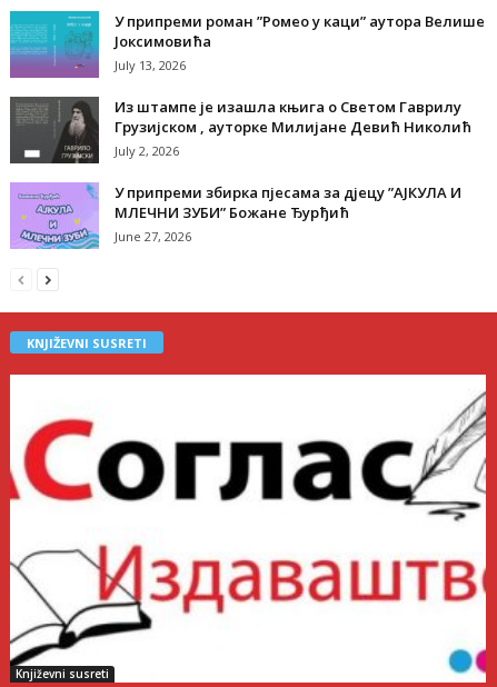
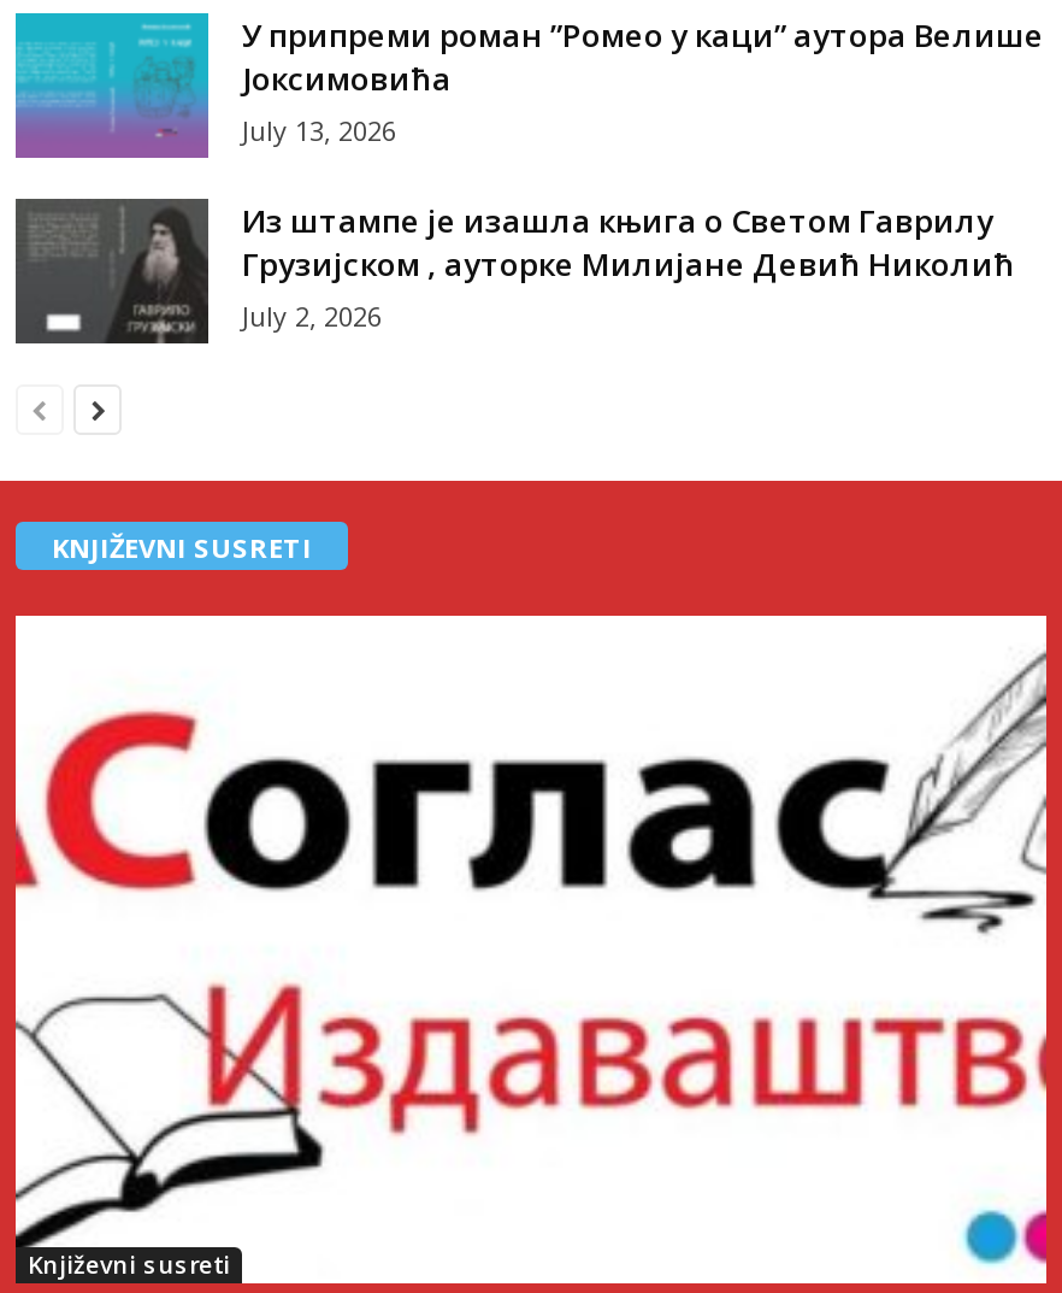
[10,182,461,250] [image] | У припреми збирка пјесама за дјецу ”АЈКУЛА И | МЛЕЧНИ ЗУБИ” Божане Ђурђић | June 27, 2026 -> none

